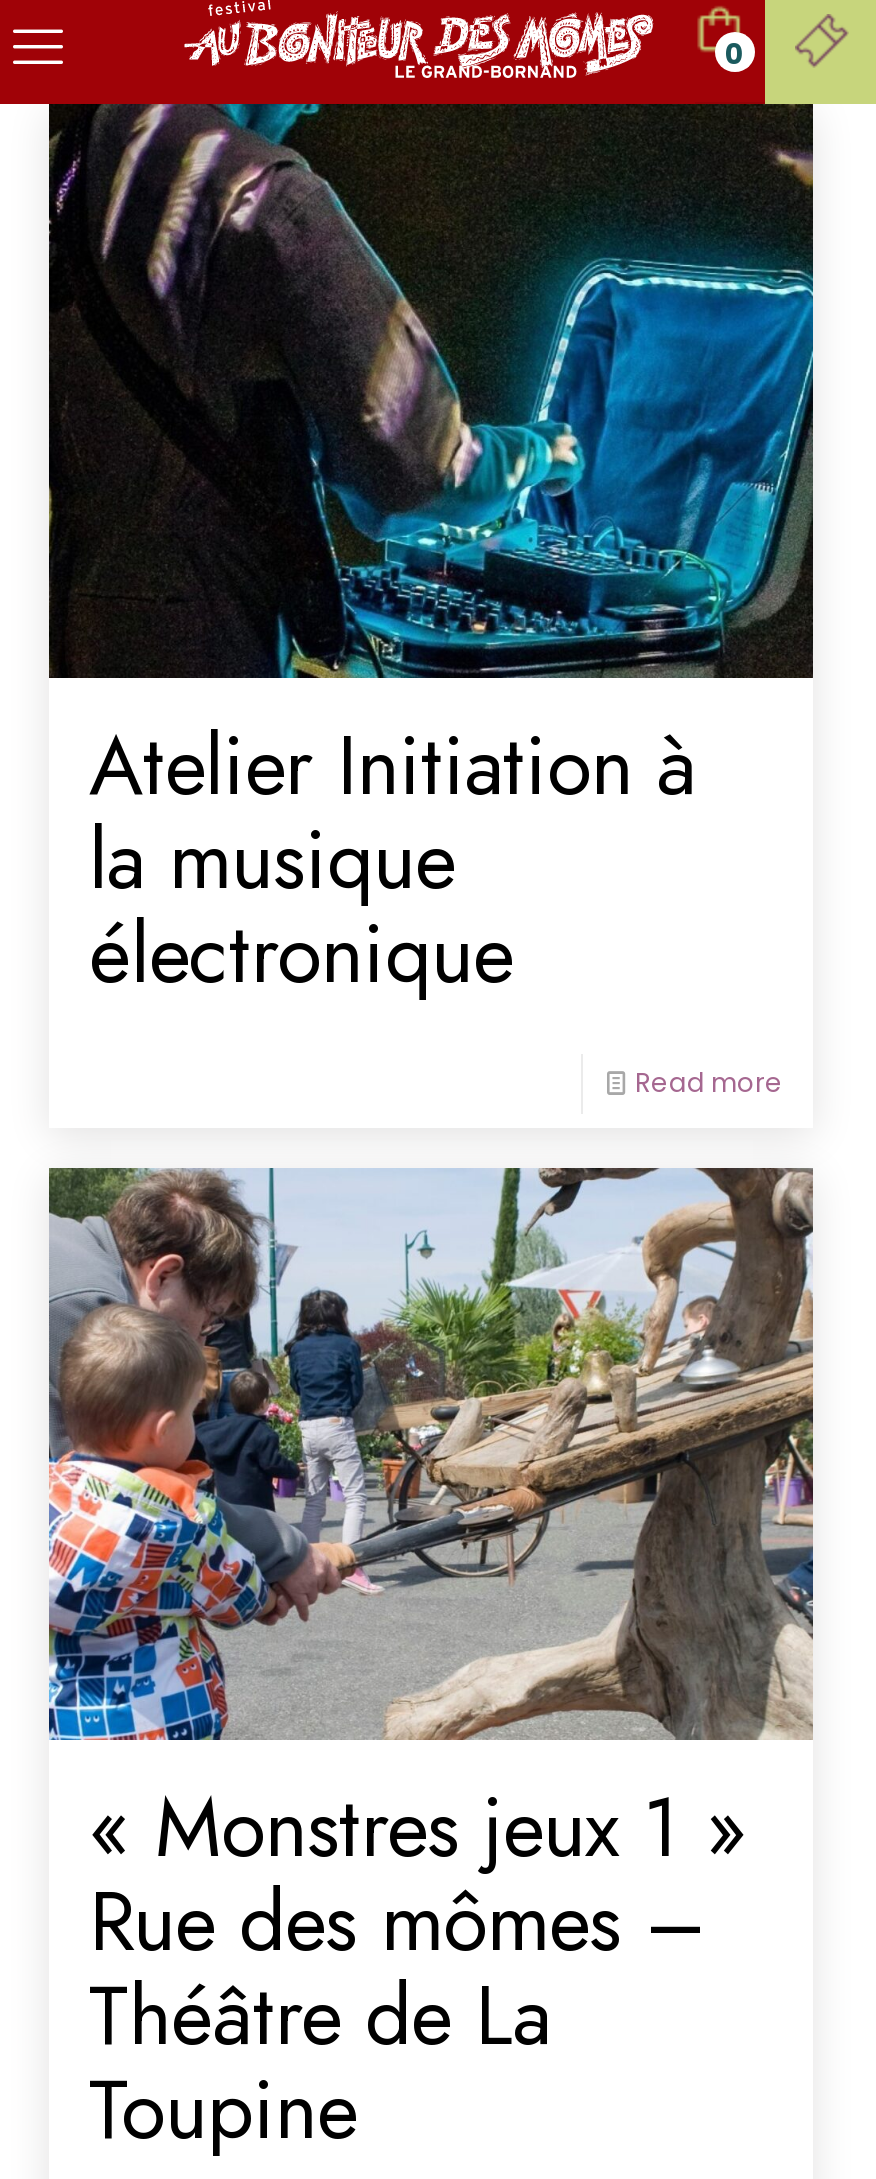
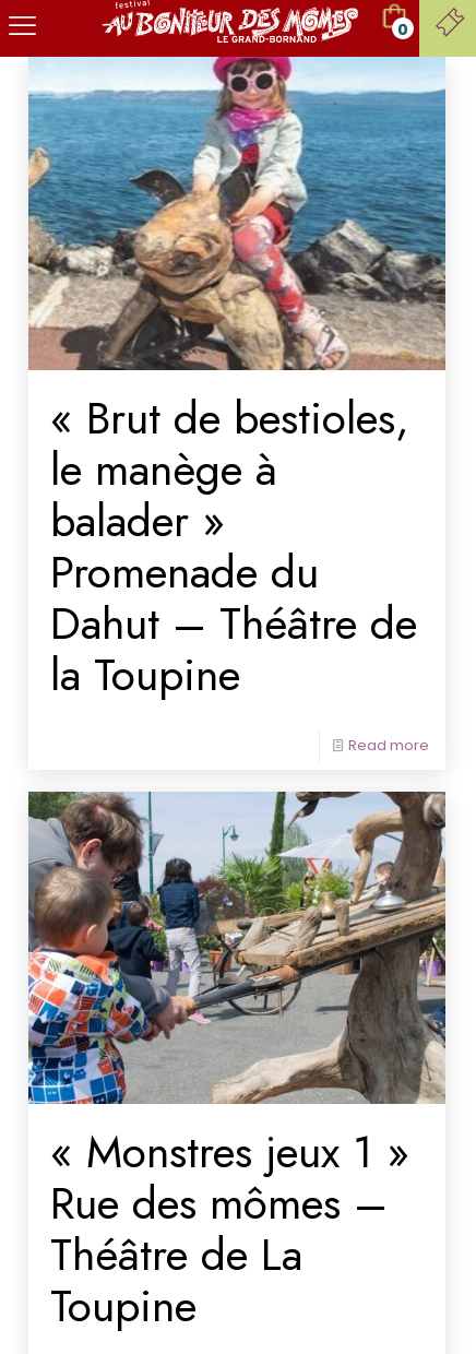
[47,102,815,1011] [image] | Atelier Initiation à | la musique | électronique -> [27,56,447,706] [image] | « Brut de bestioles, | le manège à | balader » | Promenade du | Dahut – Théâtre de | la Toupine

